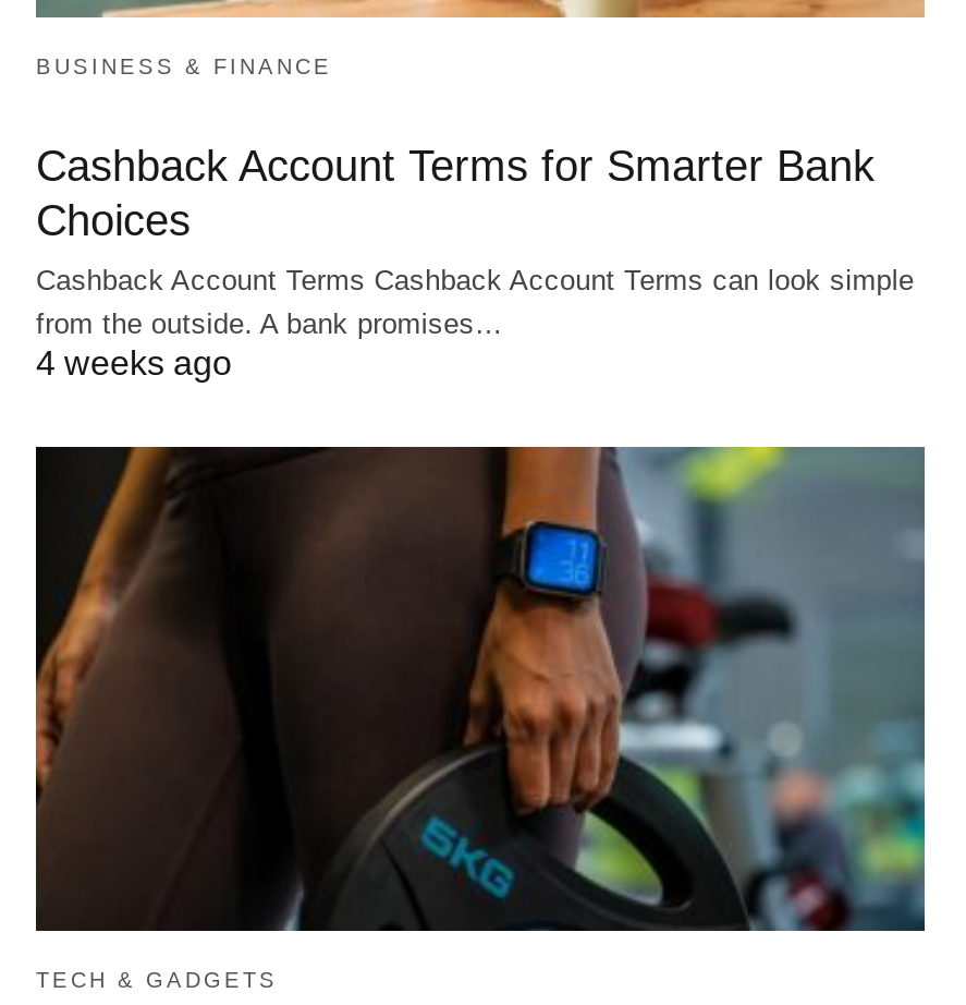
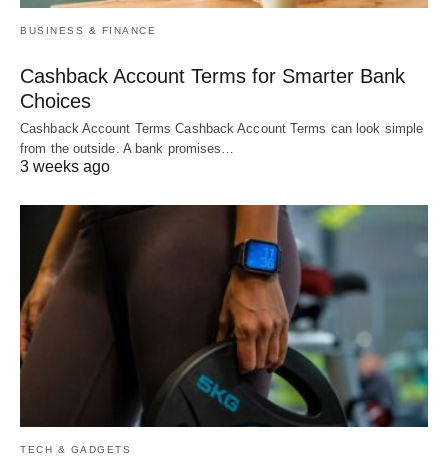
[36,344,232,381] 4 weeks ago -> [20,158,110,175] 3 weeks ago

